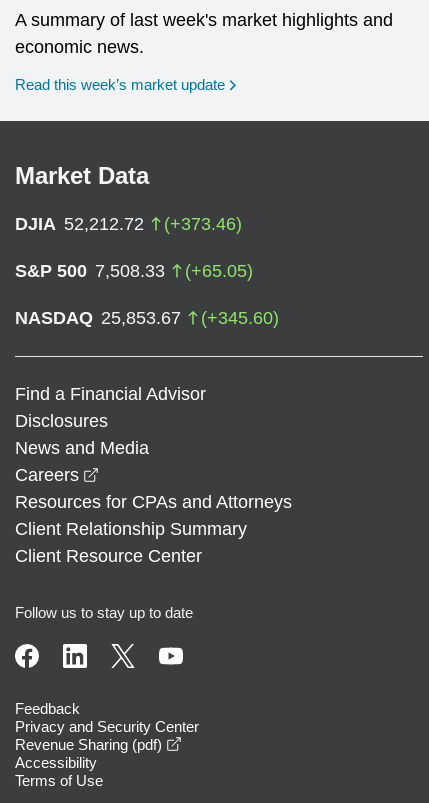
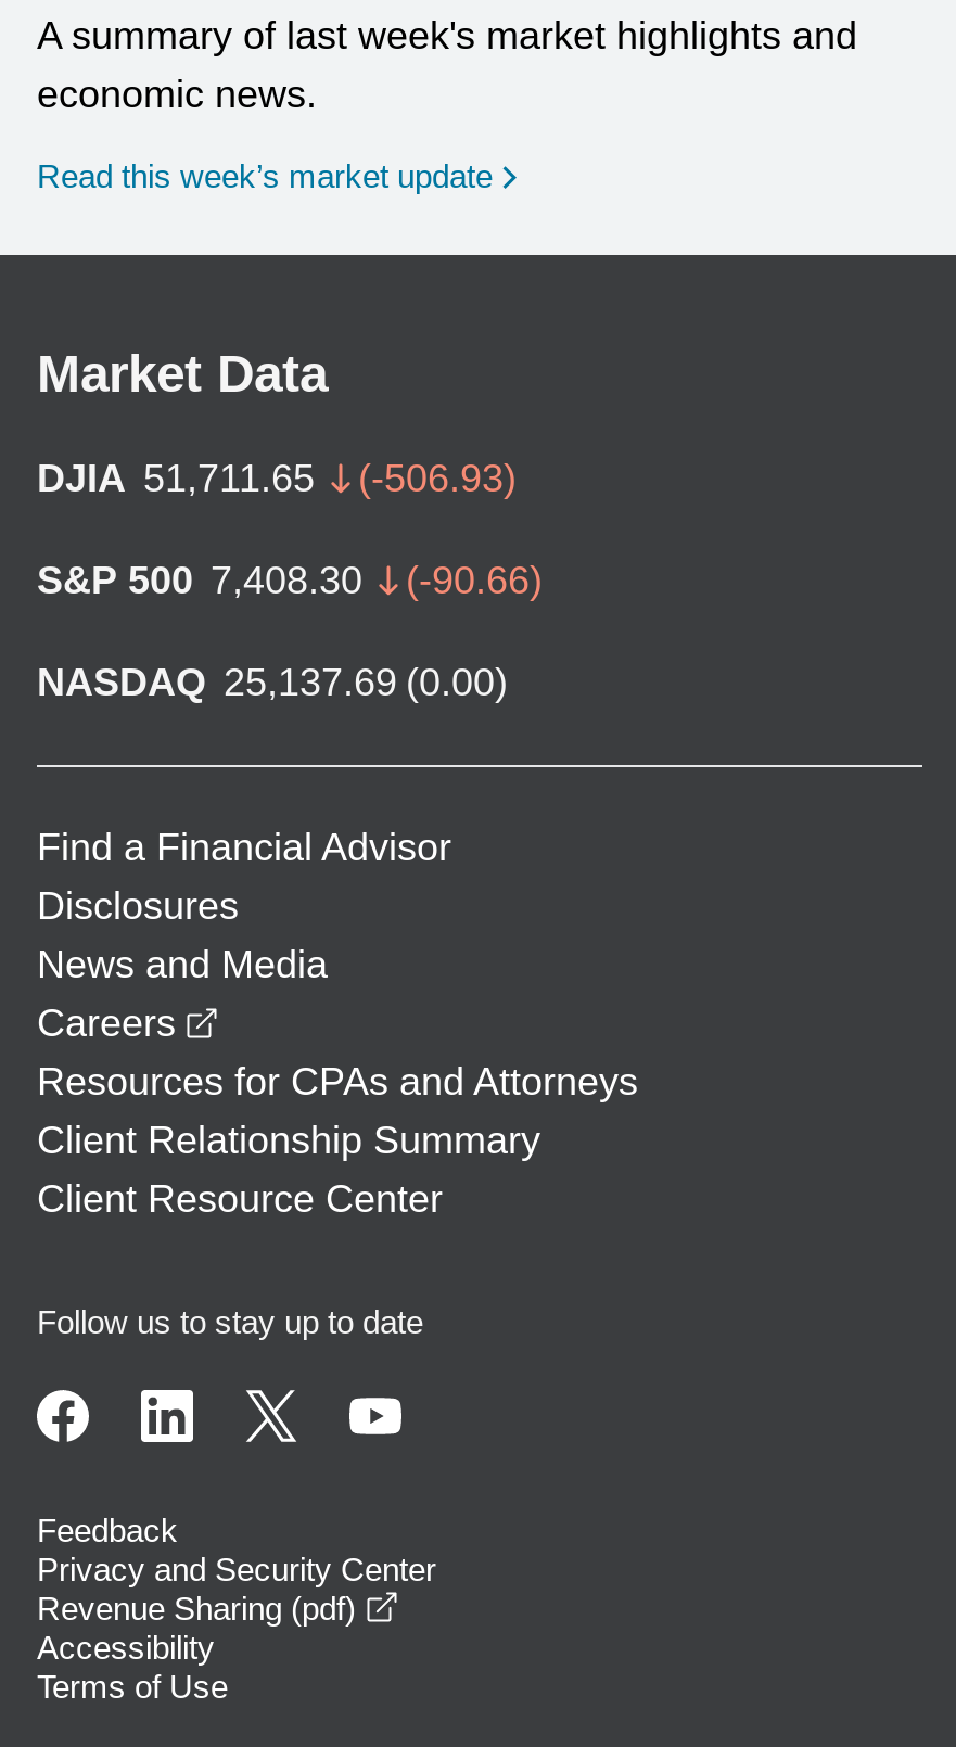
[15,214,242,234] DJIA 52,212.72 | (+373.46) -> [37,456,517,500] DJIA 51,711.65 | (-506.93)
[15,261,253,281] S&P 500 7,508.33 | (+65.05) -> [37,558,543,602] S&P 500 7,408.30 | (-90.66)
[15,308,279,328] NASDAQ 25,853.67 | (+345.60) -> [37,660,508,704] NASDAQ 25,137.69 (0.00)

